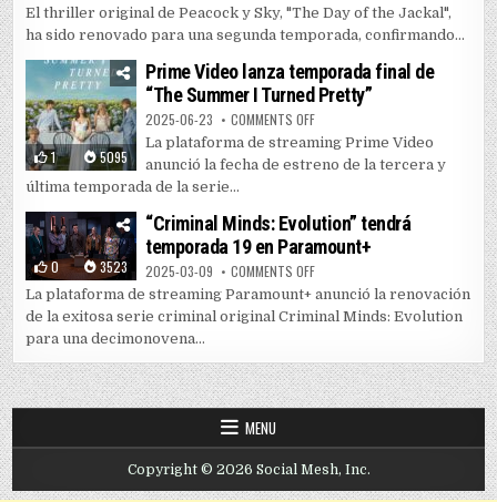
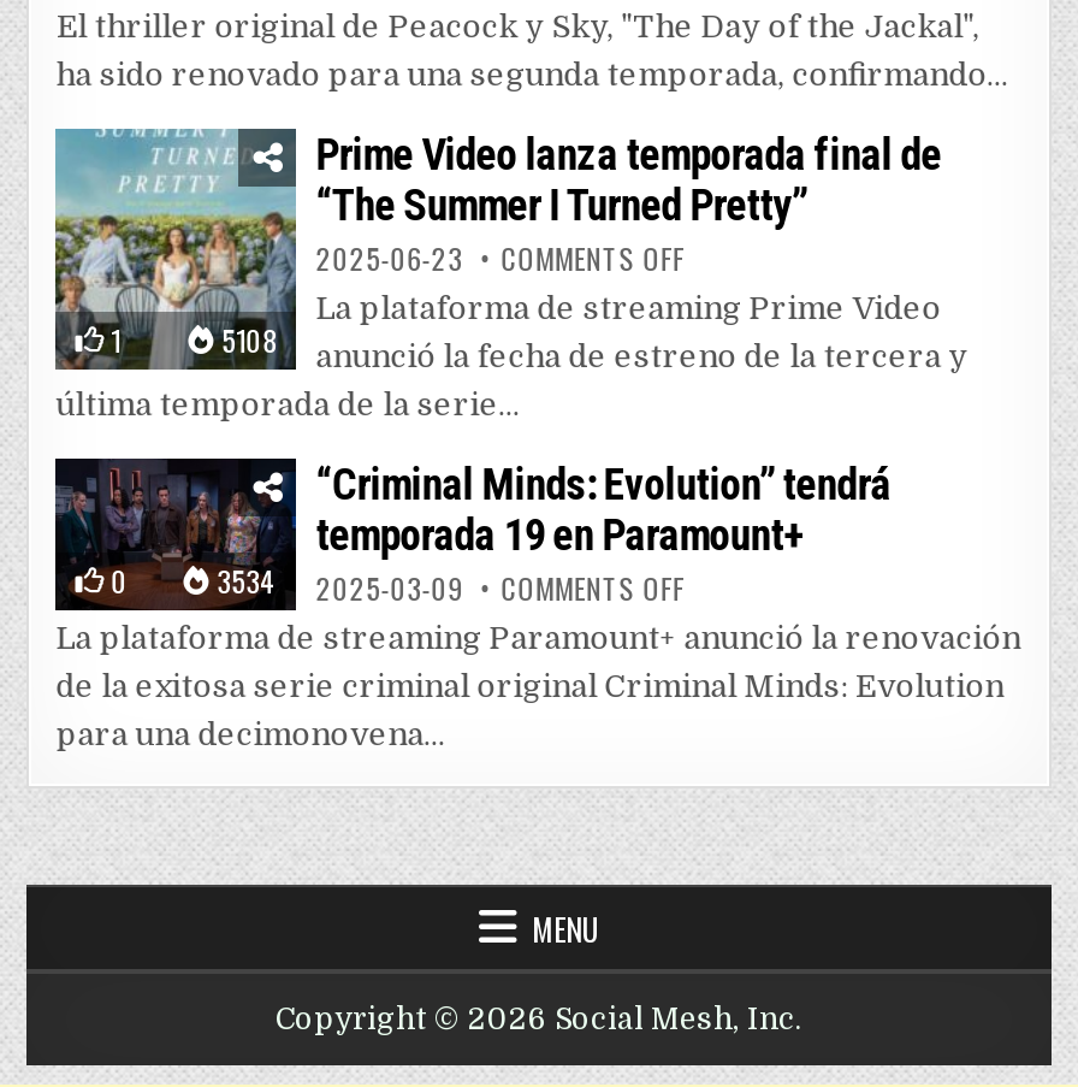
[100,147,446,172] 5095 anunció la fecha de estreno de la tercera y -> [222,319,968,375] 5108 anunció la fecha de estreno de la tercera y
[100,257,128,276] 3523 -> [217,559,277,600] 3534

